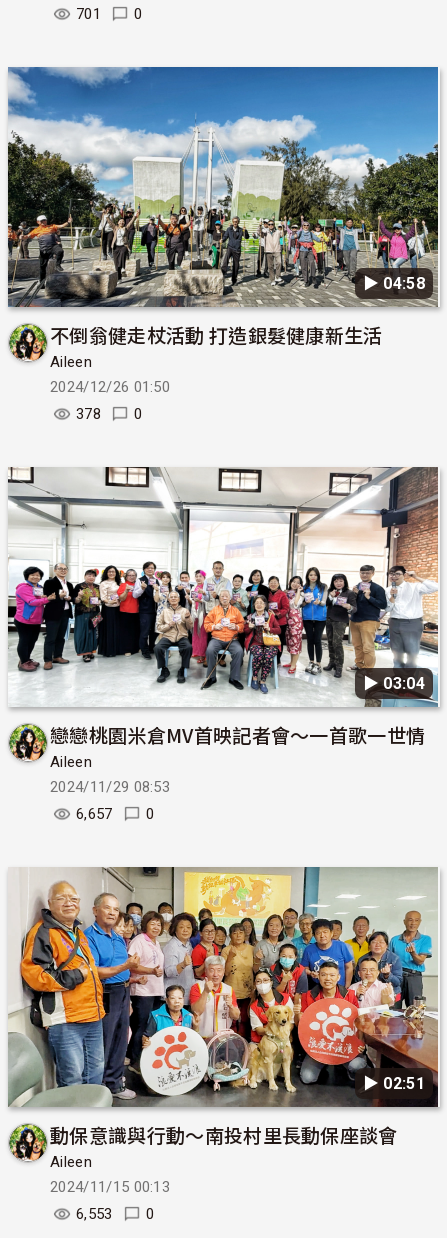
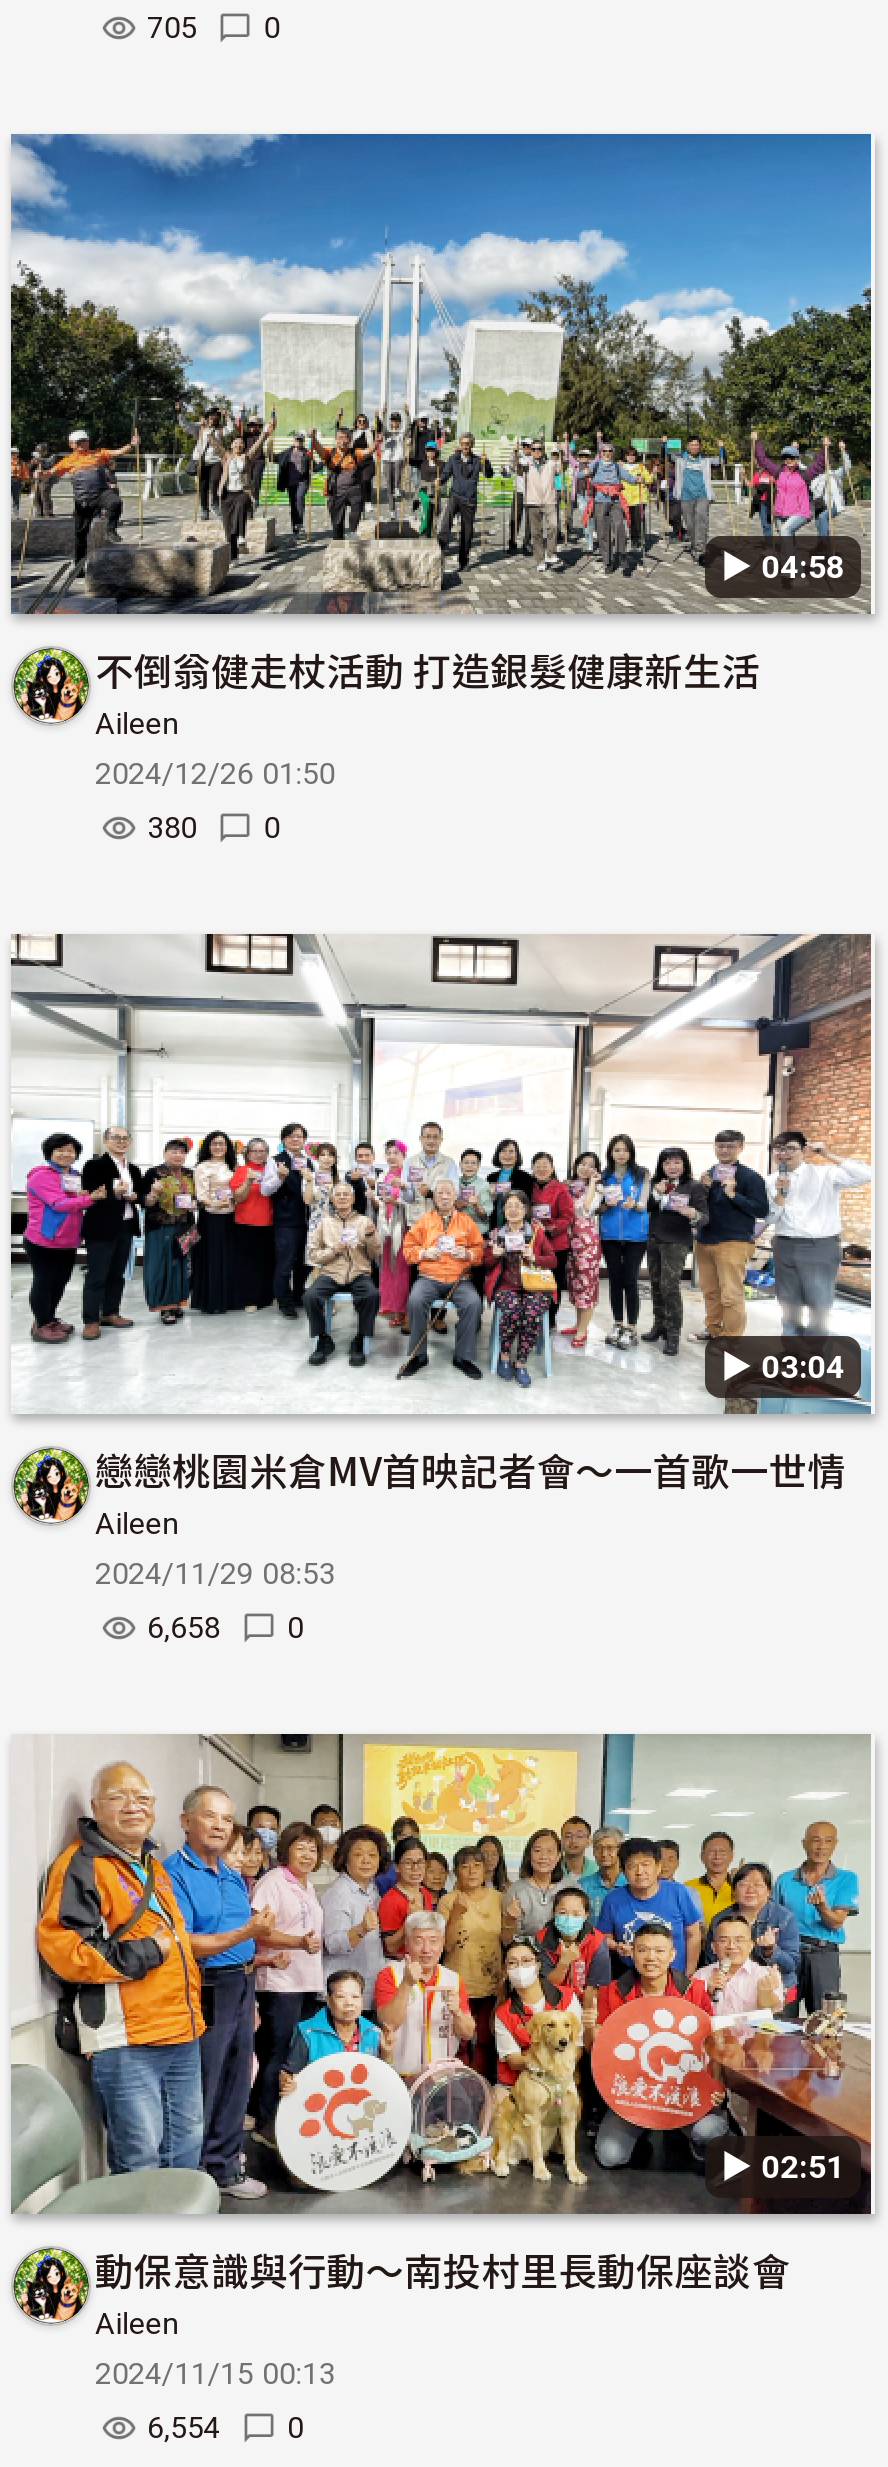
[76,5,143,23] 701 0 -> [147,10,280,46] 705 0
[76,405,143,423] 378 0 -> [147,810,280,846] 380 0
[76,805,154,823] 6,657 0 -> [147,1610,304,1646] 6,658 0
[76,1205,154,1223] 6,553 0 -> [147,2410,304,2446] 6,554 0

